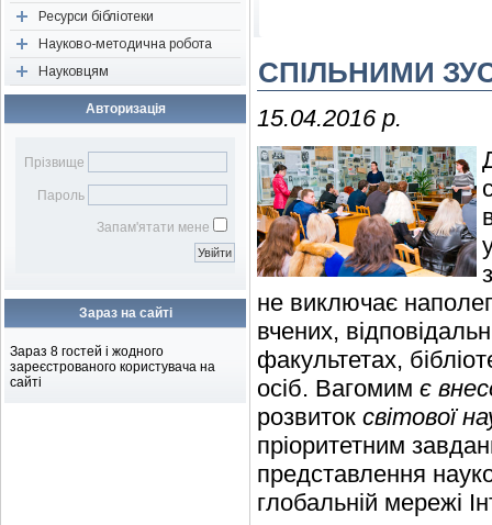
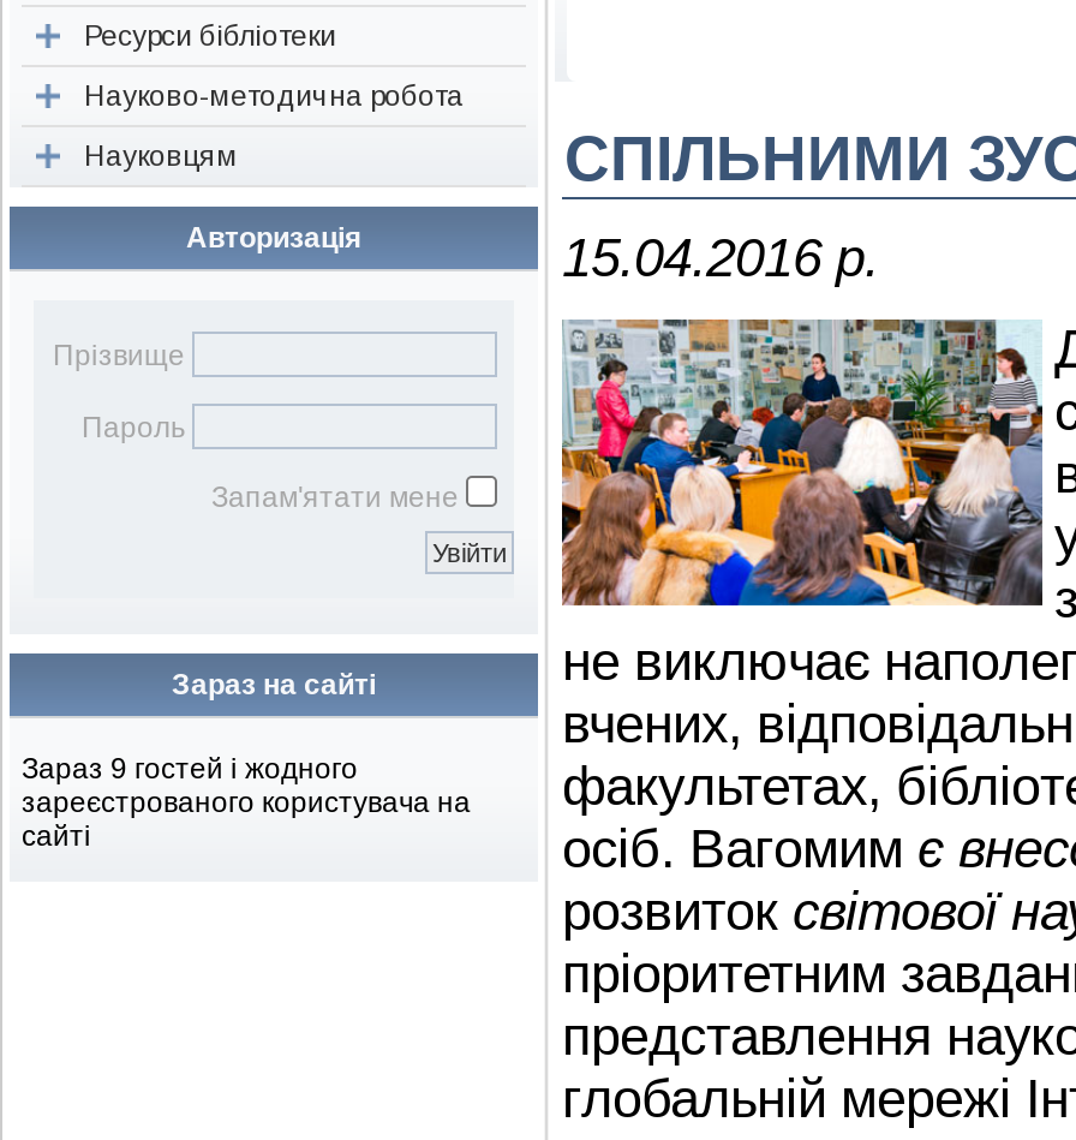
[10,344,164,359] Зараз 8 гостей і жодного -> [22,752,358,786] Зараз 9 гостей і жодного

